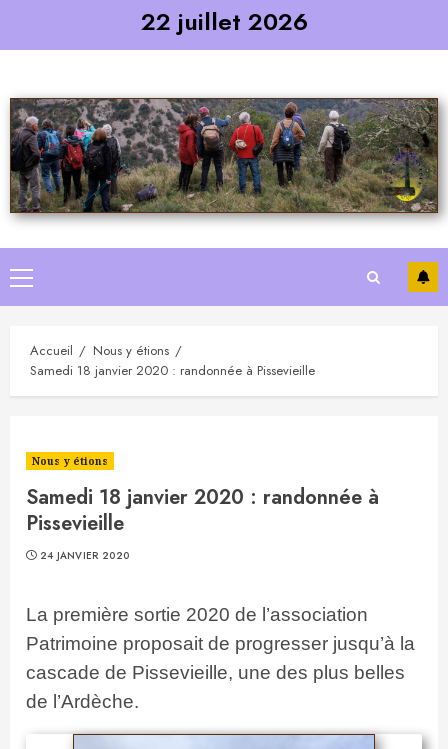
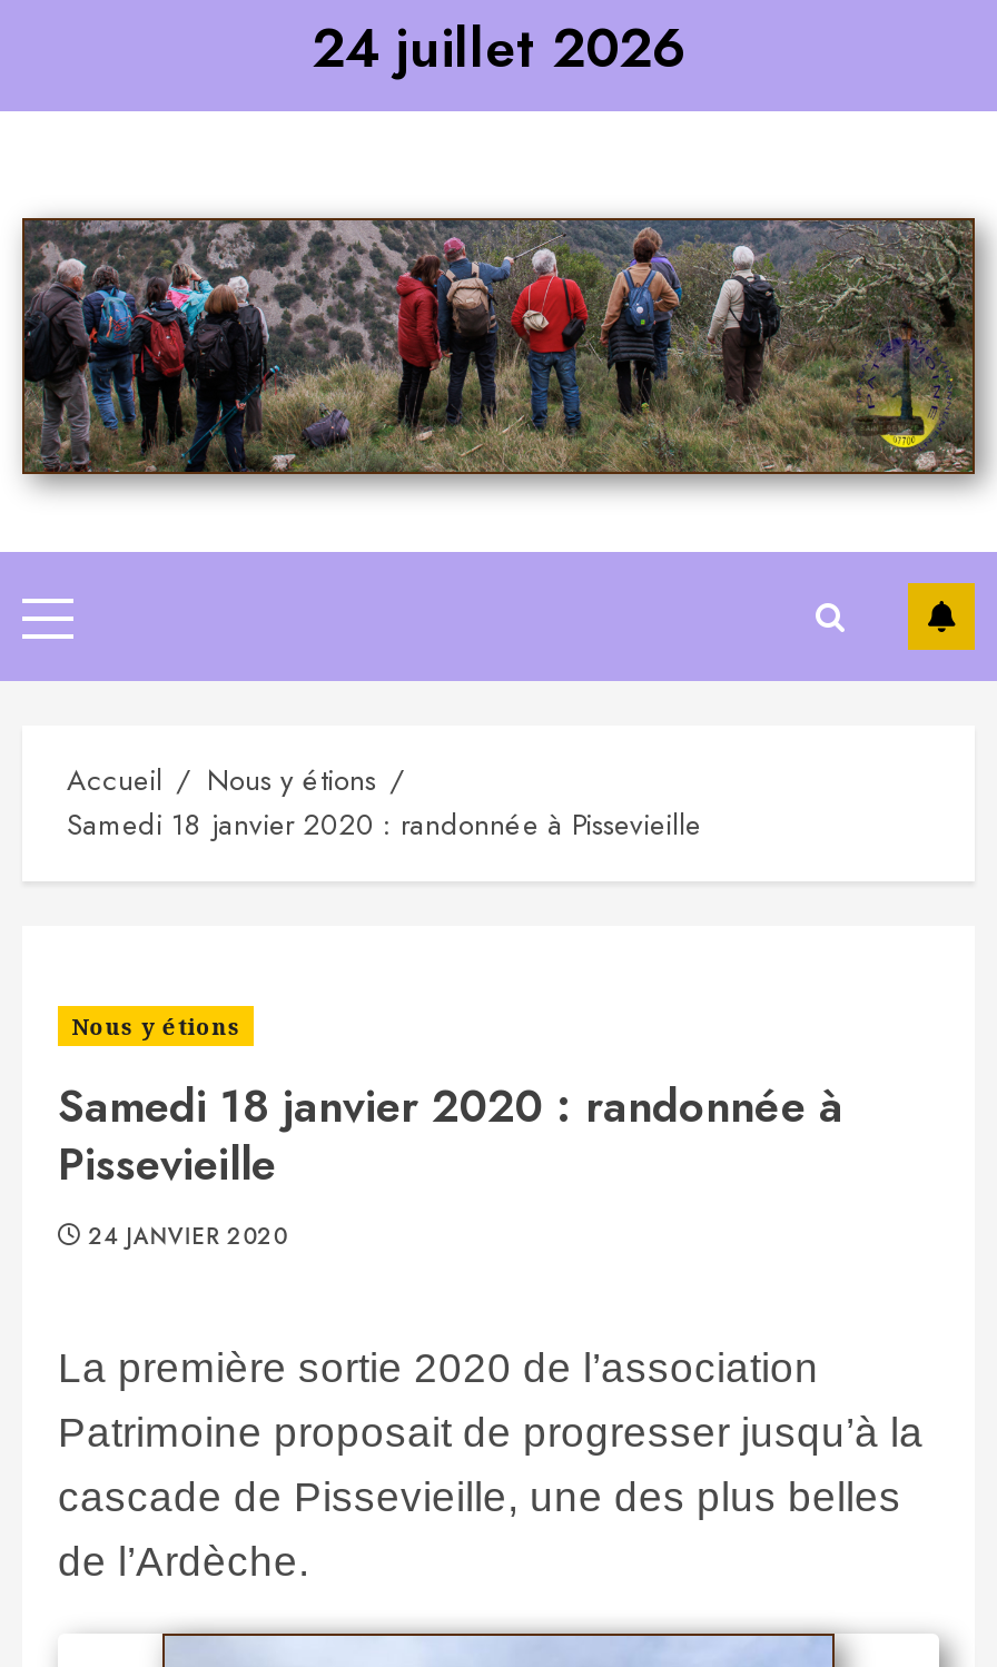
[140,4,307,39] 22 juillet 2026 -> [312,9,685,87] 24 juillet 2026

